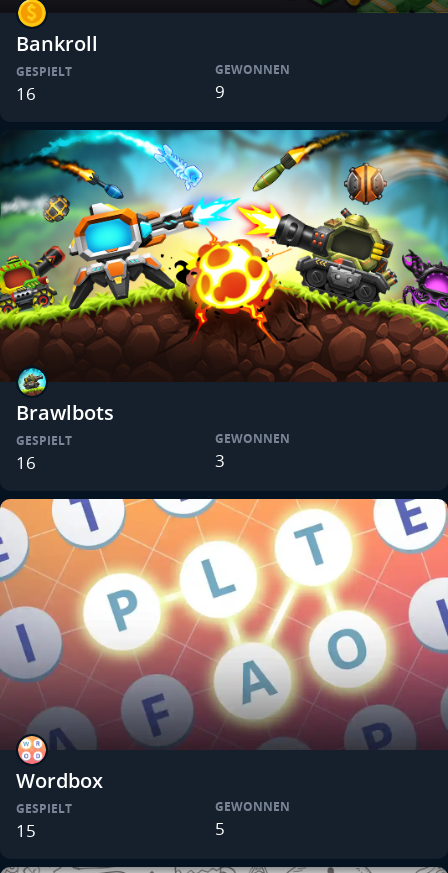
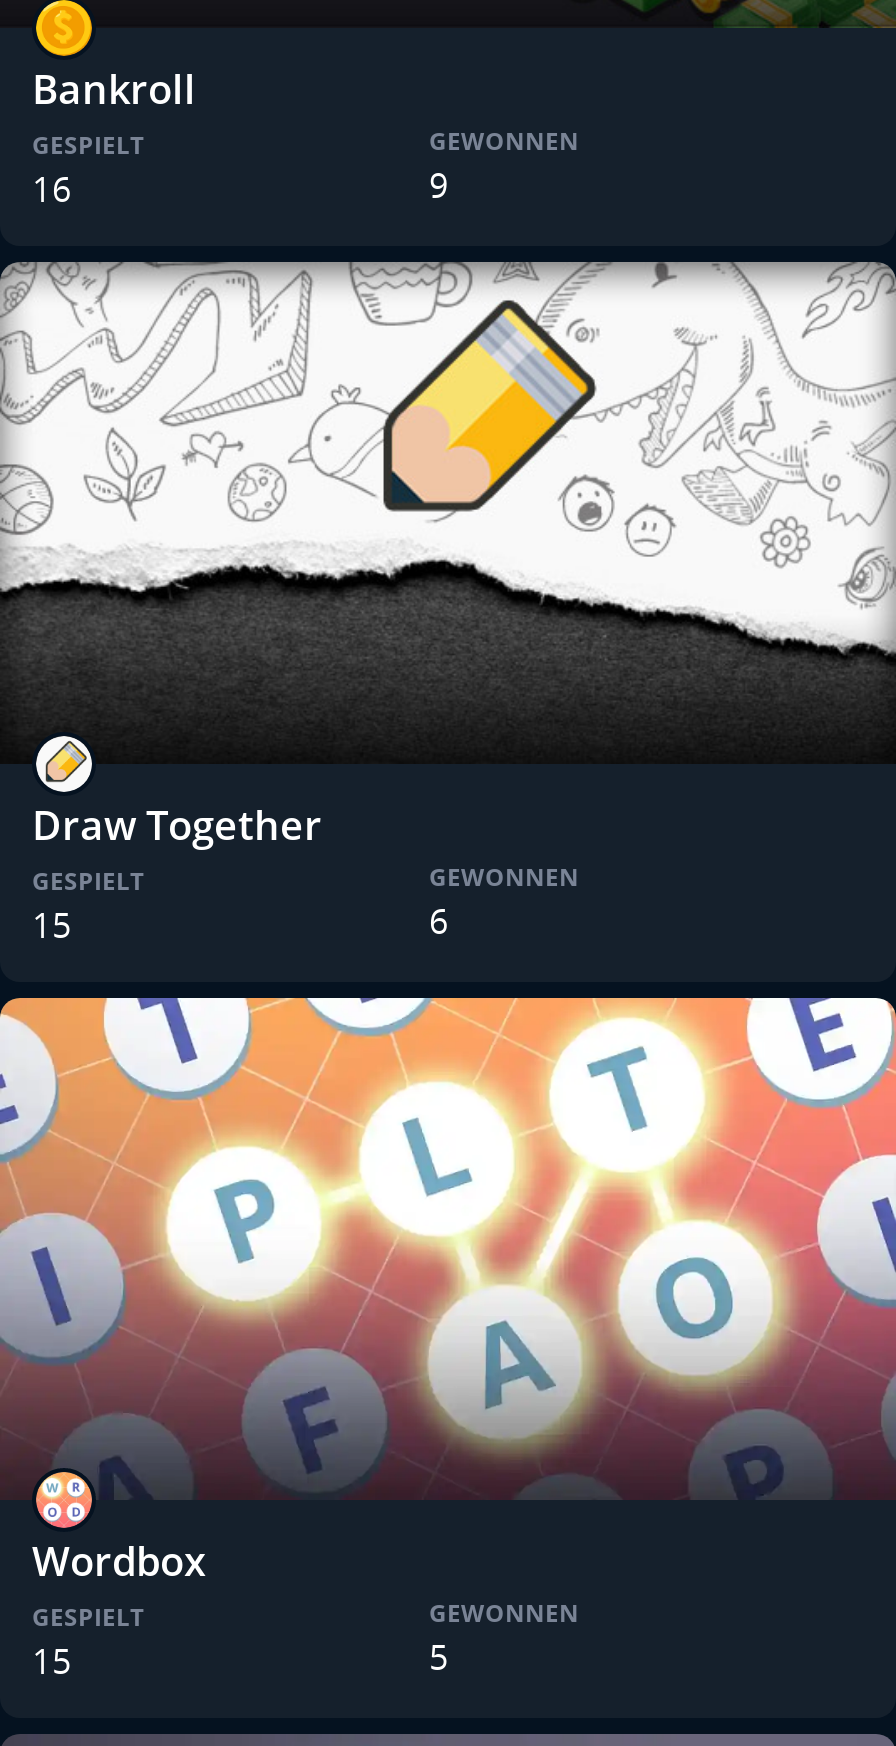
[3,129,445,426] [image] | Brawlbots -> [6,260,890,851] [image] | Draw Together
[16,451,36,474] 16 -> [32,901,72,947] 15
[214,449,224,472] 3 -> [429,897,449,943] 6

